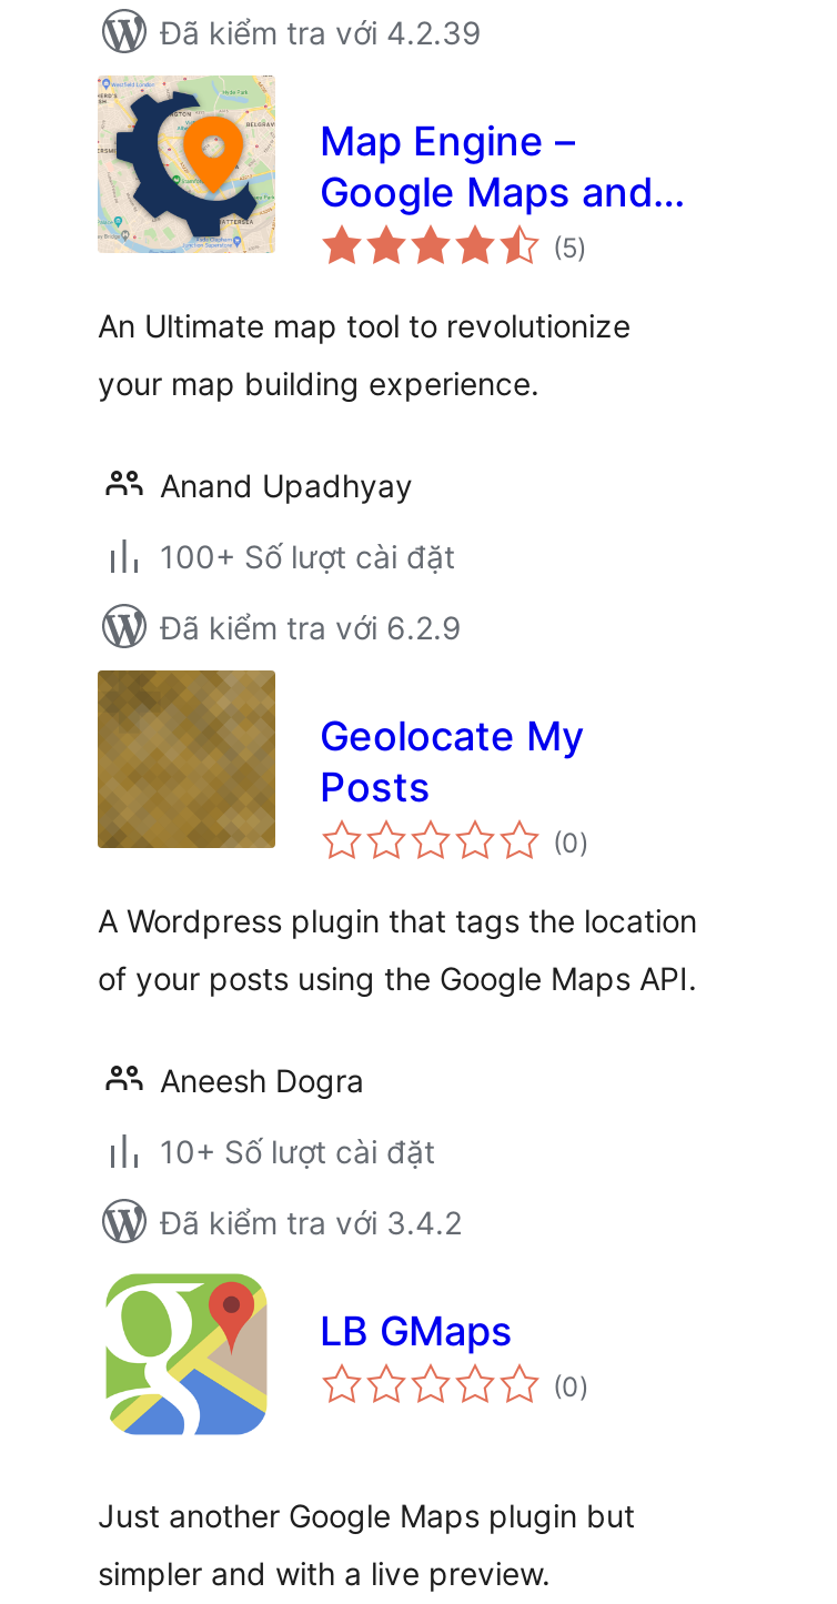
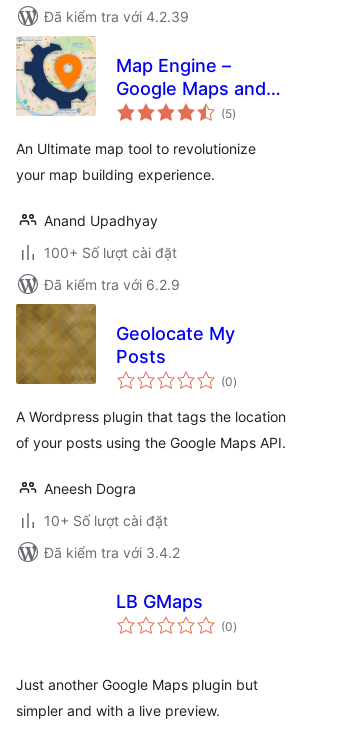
[104,1272,269,1436] [image] -> none

